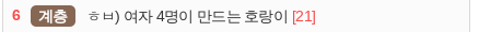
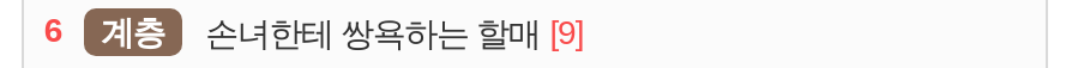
[86,8,315,25] ㅎㅂ) 여자 4명이 만드는 호랑이 [21] -> [205,14,583,52] 손녀한테 쌍욕하는 할매 [9]

